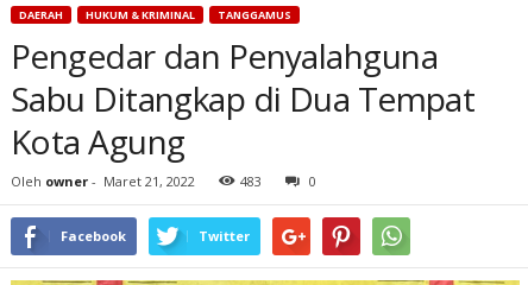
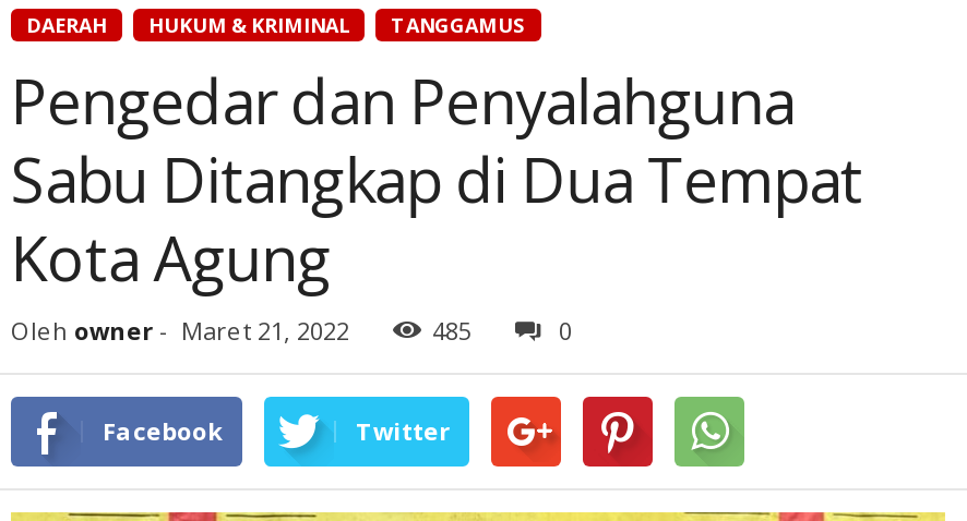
[240,172,262,190] 483 -> [432,314,471,347] 485

